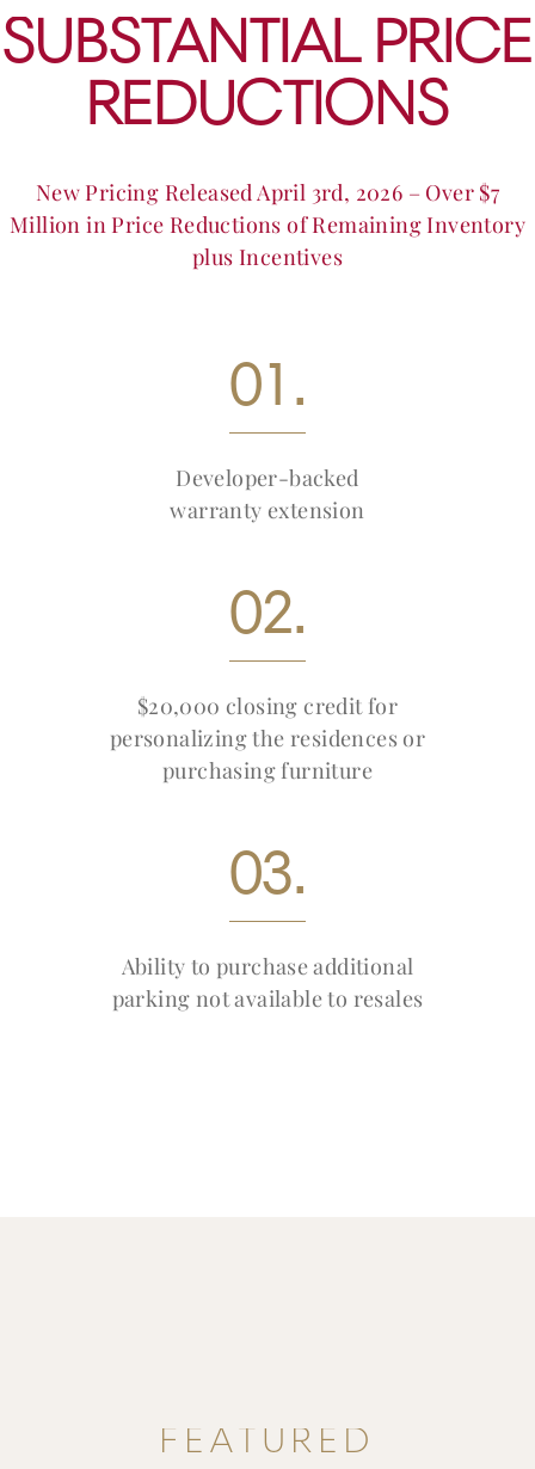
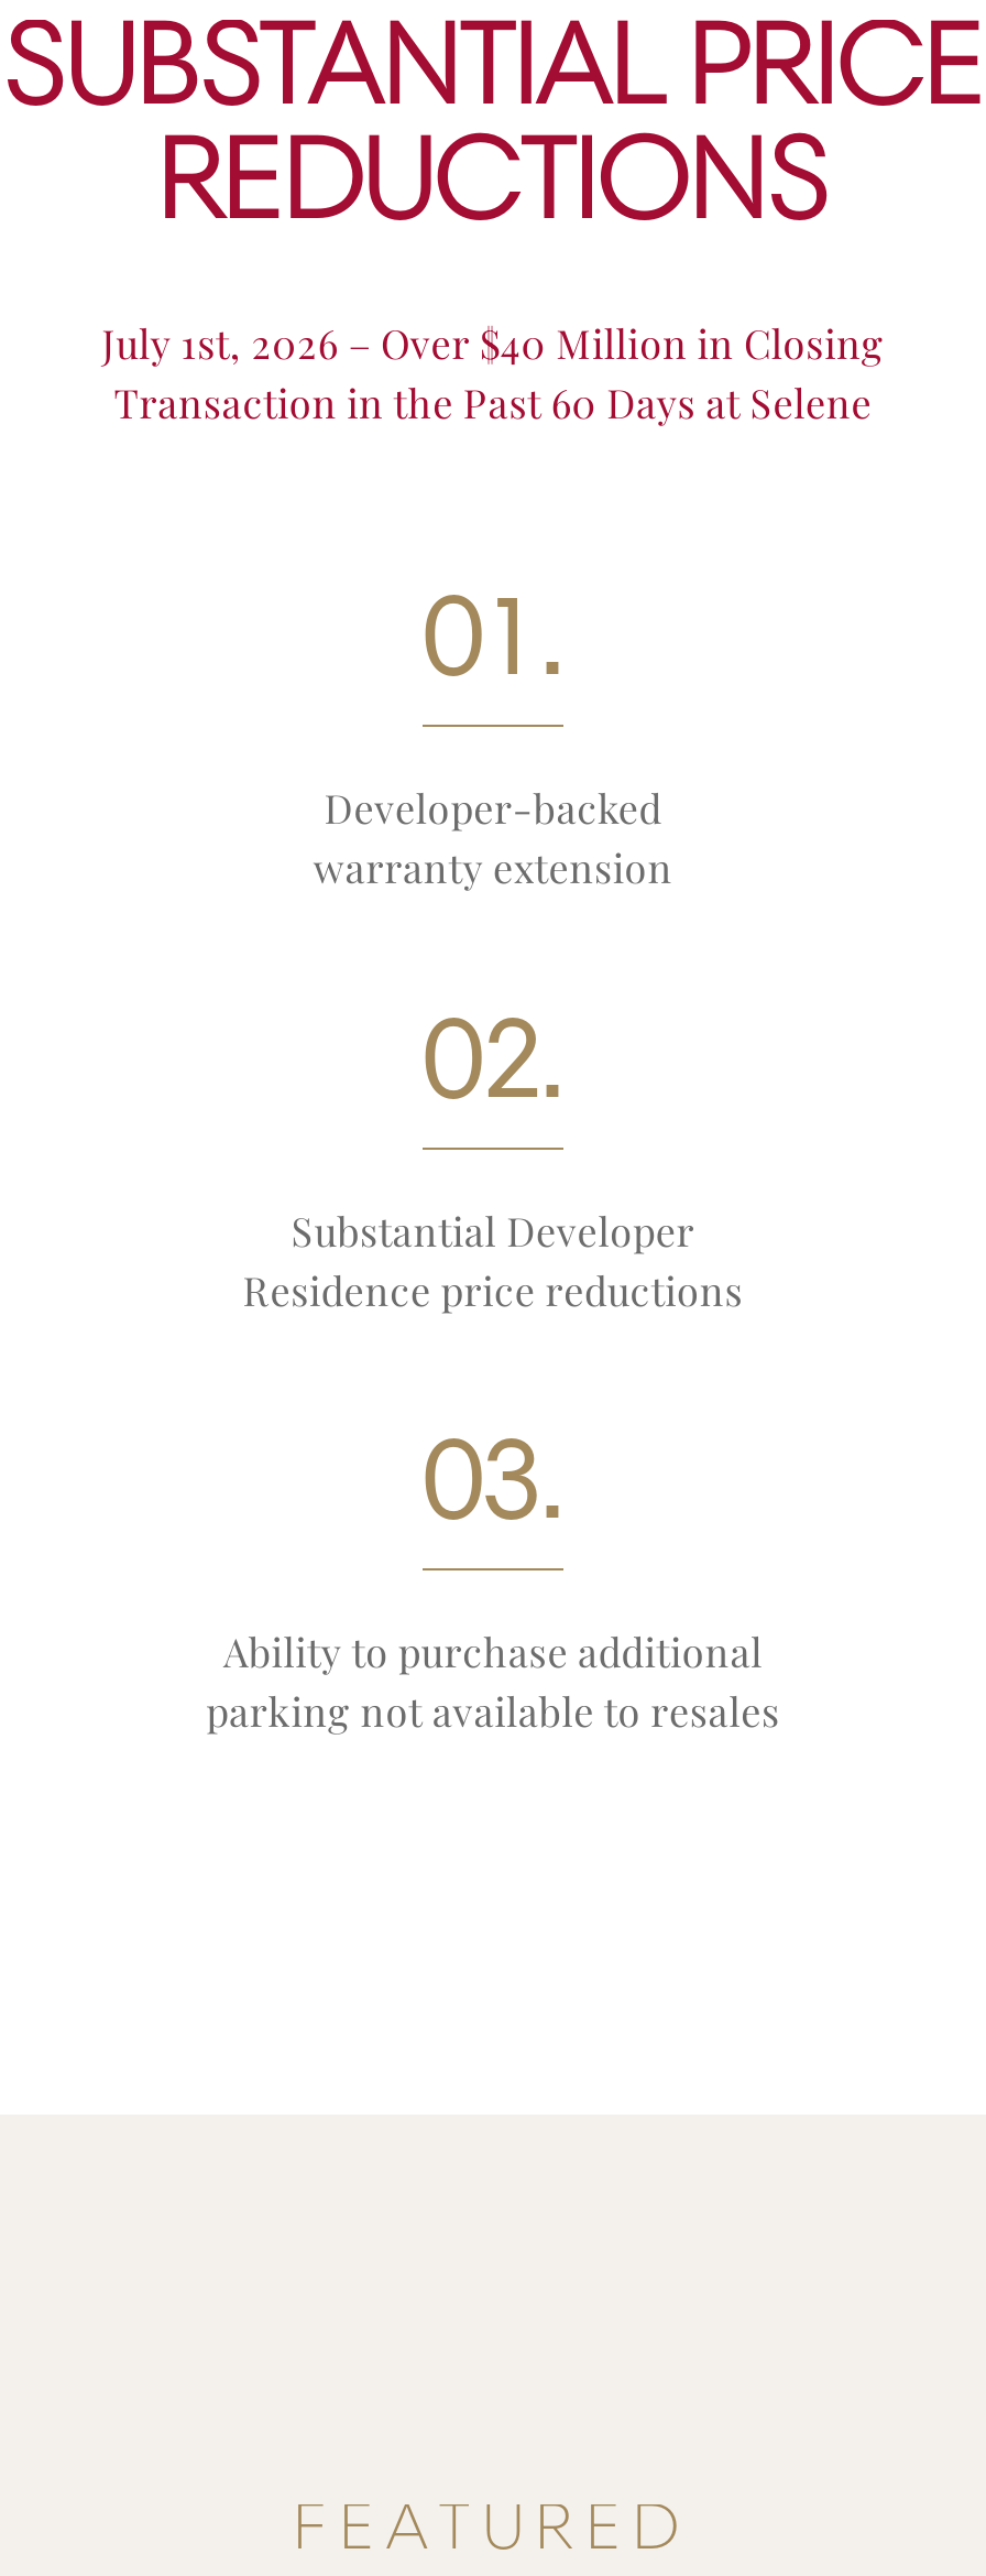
[10,178,525,271] New Pricing Released April 3rd, 2026 – Over $7 | Million in Price Reductions of Remaining Inventory | plus Incentives -> [102,318,884,430] July 1st, 2026 – Over $40 Million in Closing | Transaction in the Past 60 Days at Selene
[110,692,425,785] $20,000 closing credit for | personalizing the residences or | purchasing furniture -> [243,1205,743,1317] Substantial Developer | Residence price reductions

